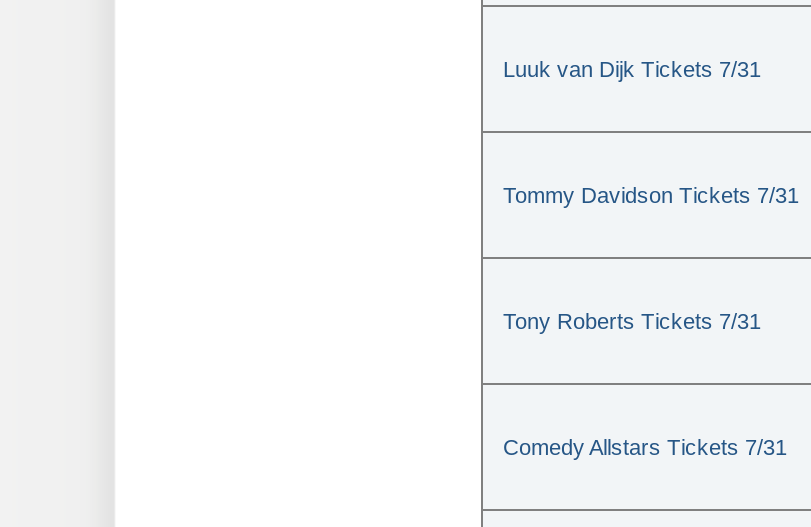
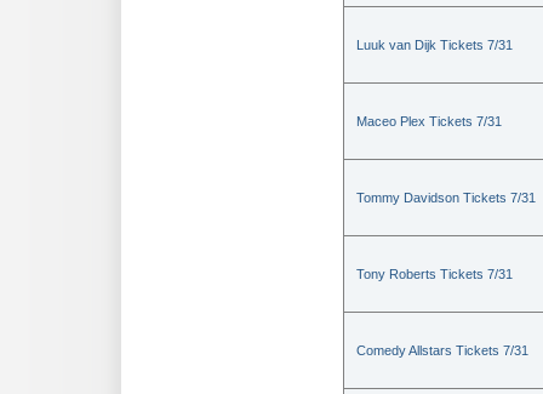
none -> [356,114,502,129] Maceo Plex Tickets 7/31

